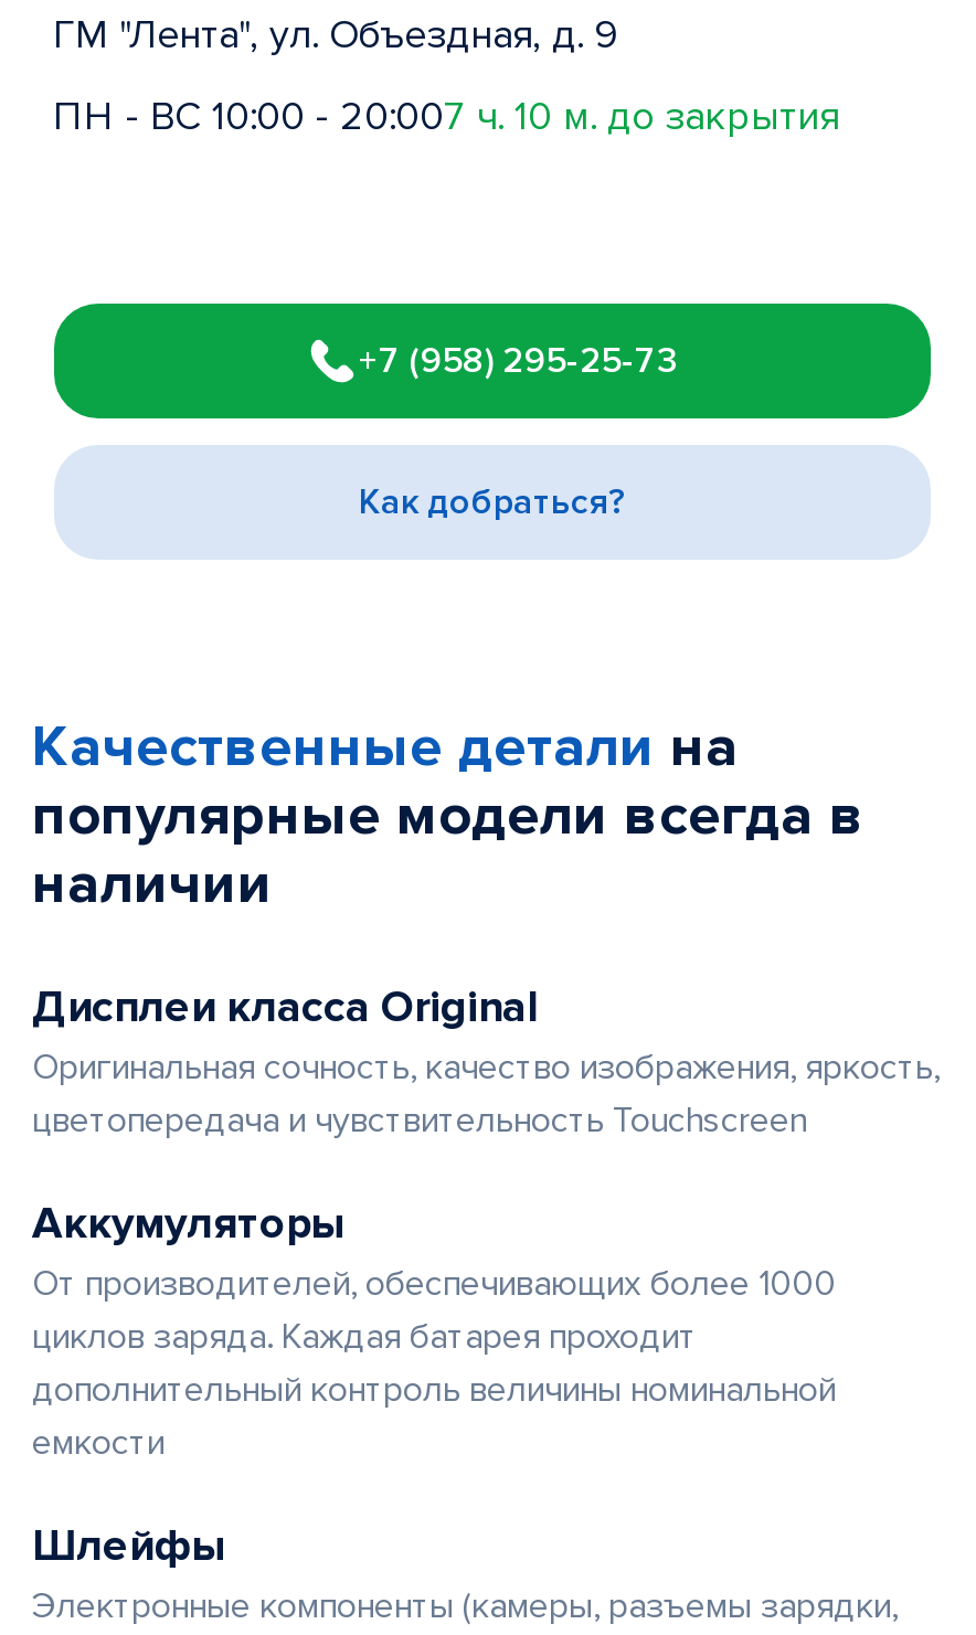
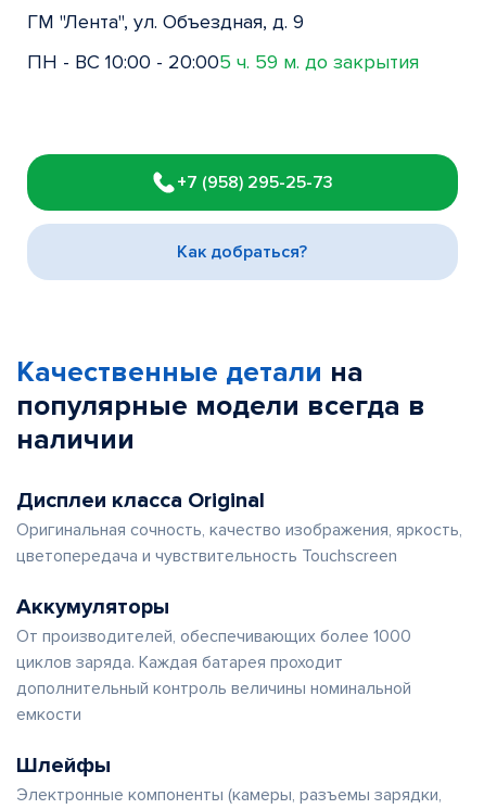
[53,92,839,140] ПН - ВС 10:00 - 20:007 ч. 10 м. до закрытия -> [27,50,418,74] ПН - ВС 10:00 - 20:005 ч. 59 м. до закрытия

